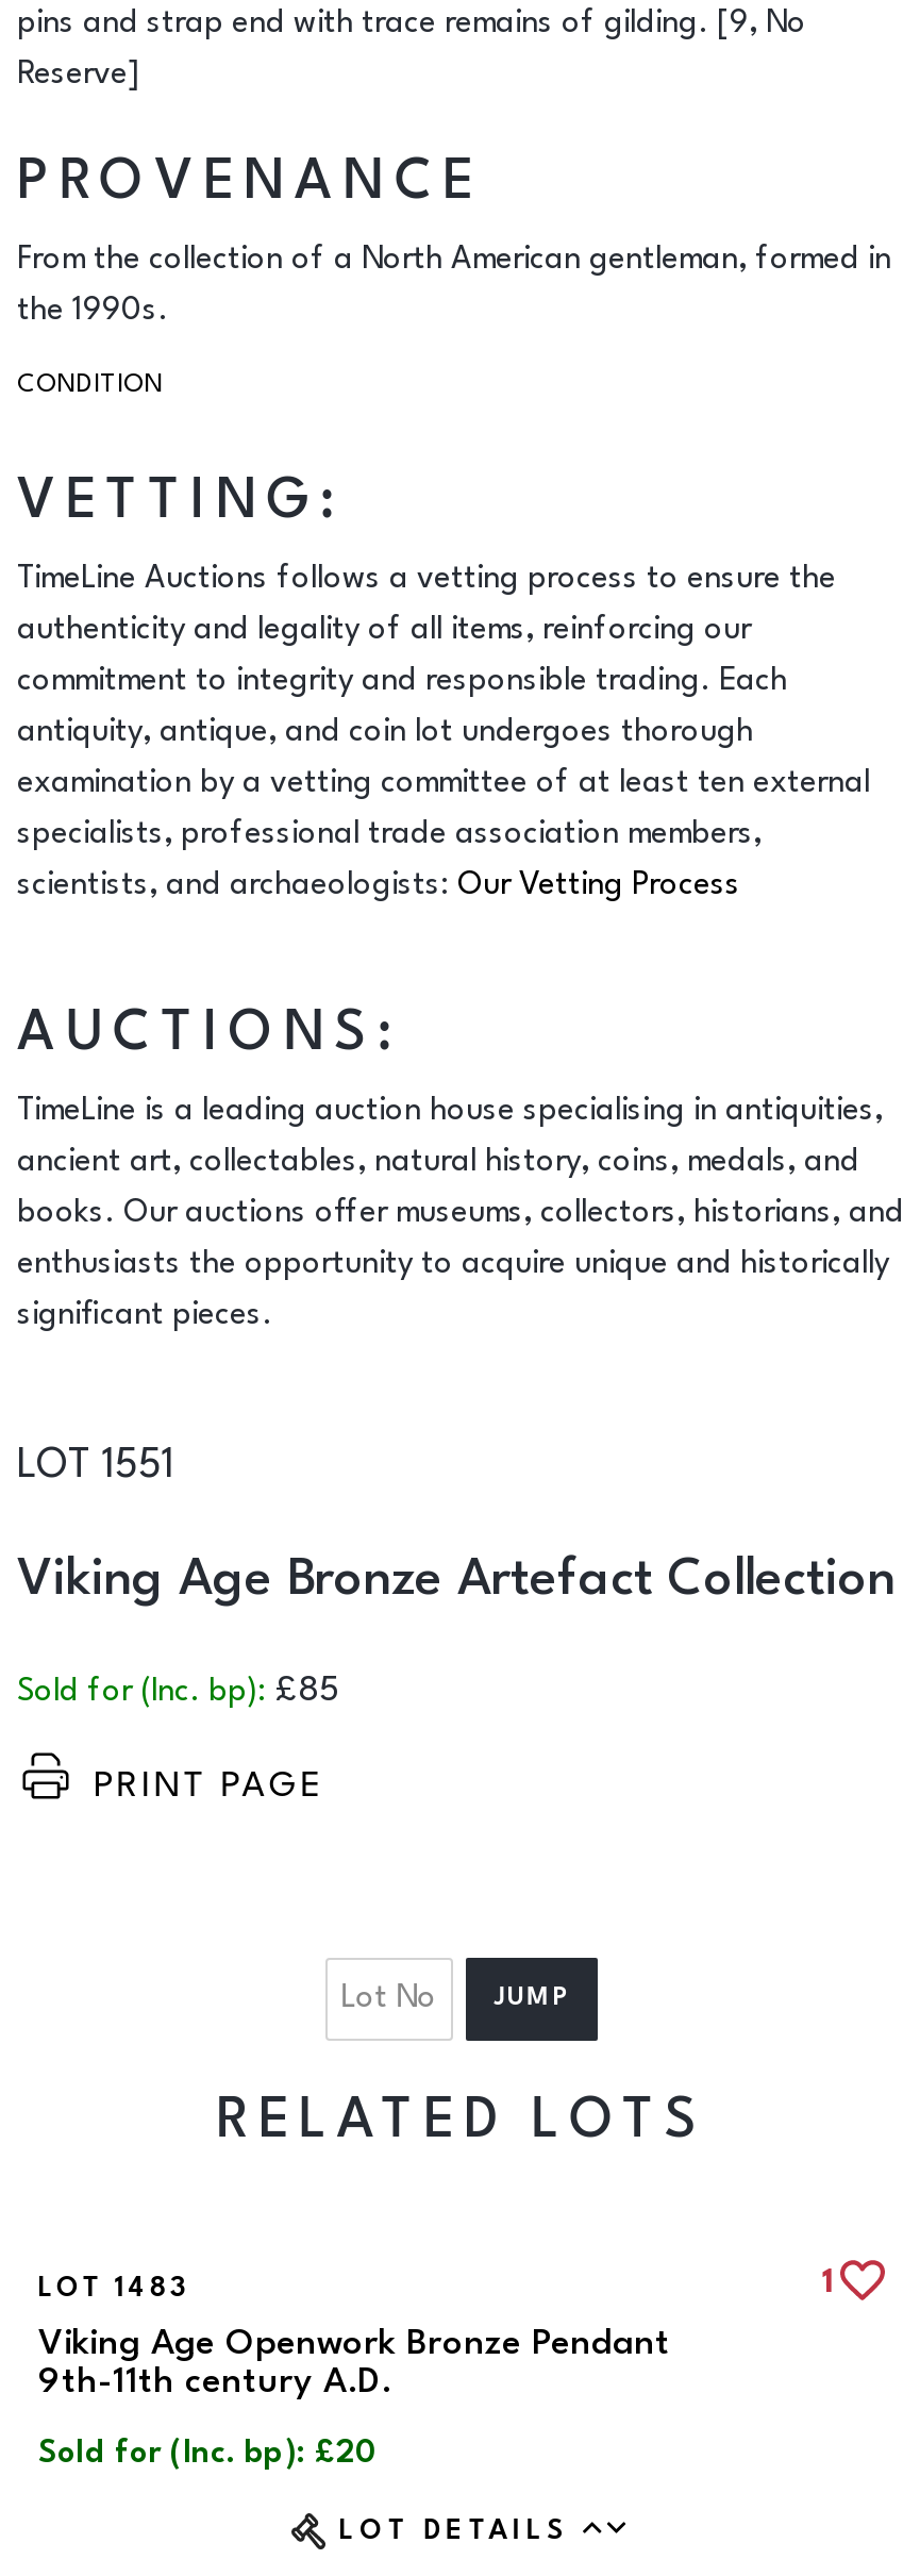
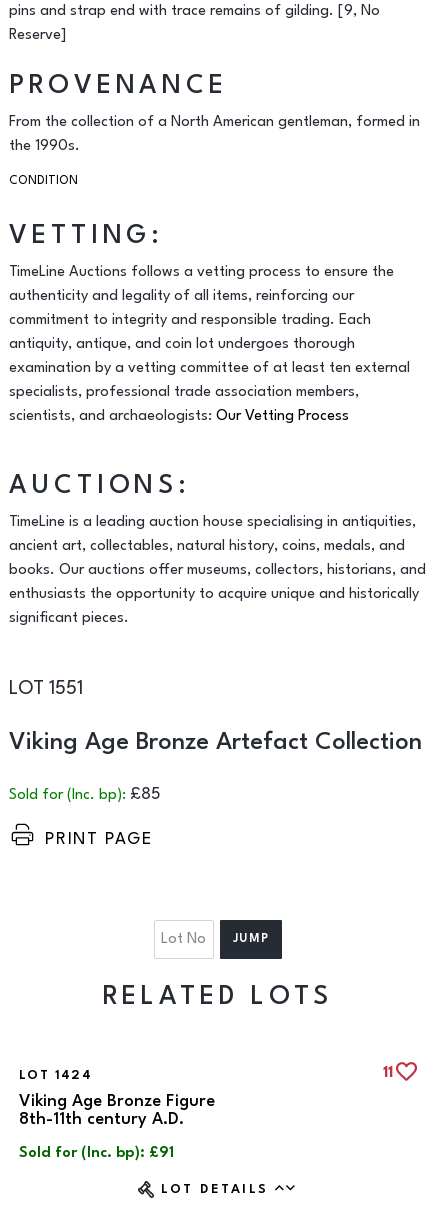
[38,2267,833,2302] LOT 1483 | 1 -> [19,1065,392,1082] LOT 1424 | 11
[38,2326,670,2400] Viking Age Openwork Bronze Pendant | 9th-11th century A.D. -> [19,1093,215,1128] Viking Age Bronze Figure | 8th-11th century A.D.
[38,2438,377,2470] Sold for (Inc. bp): £20 -> [19,1146,174,1161] Sold for (Inc. bp): £91

